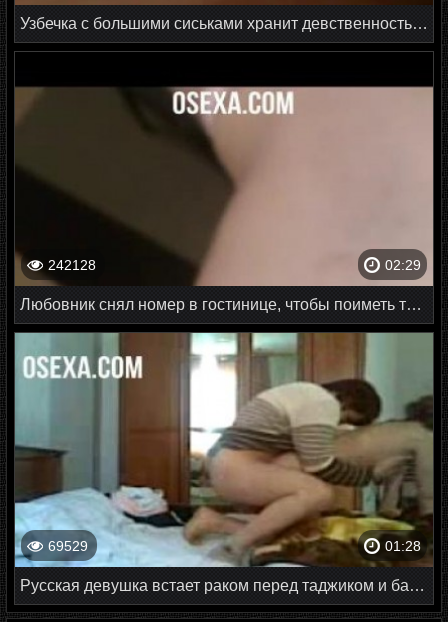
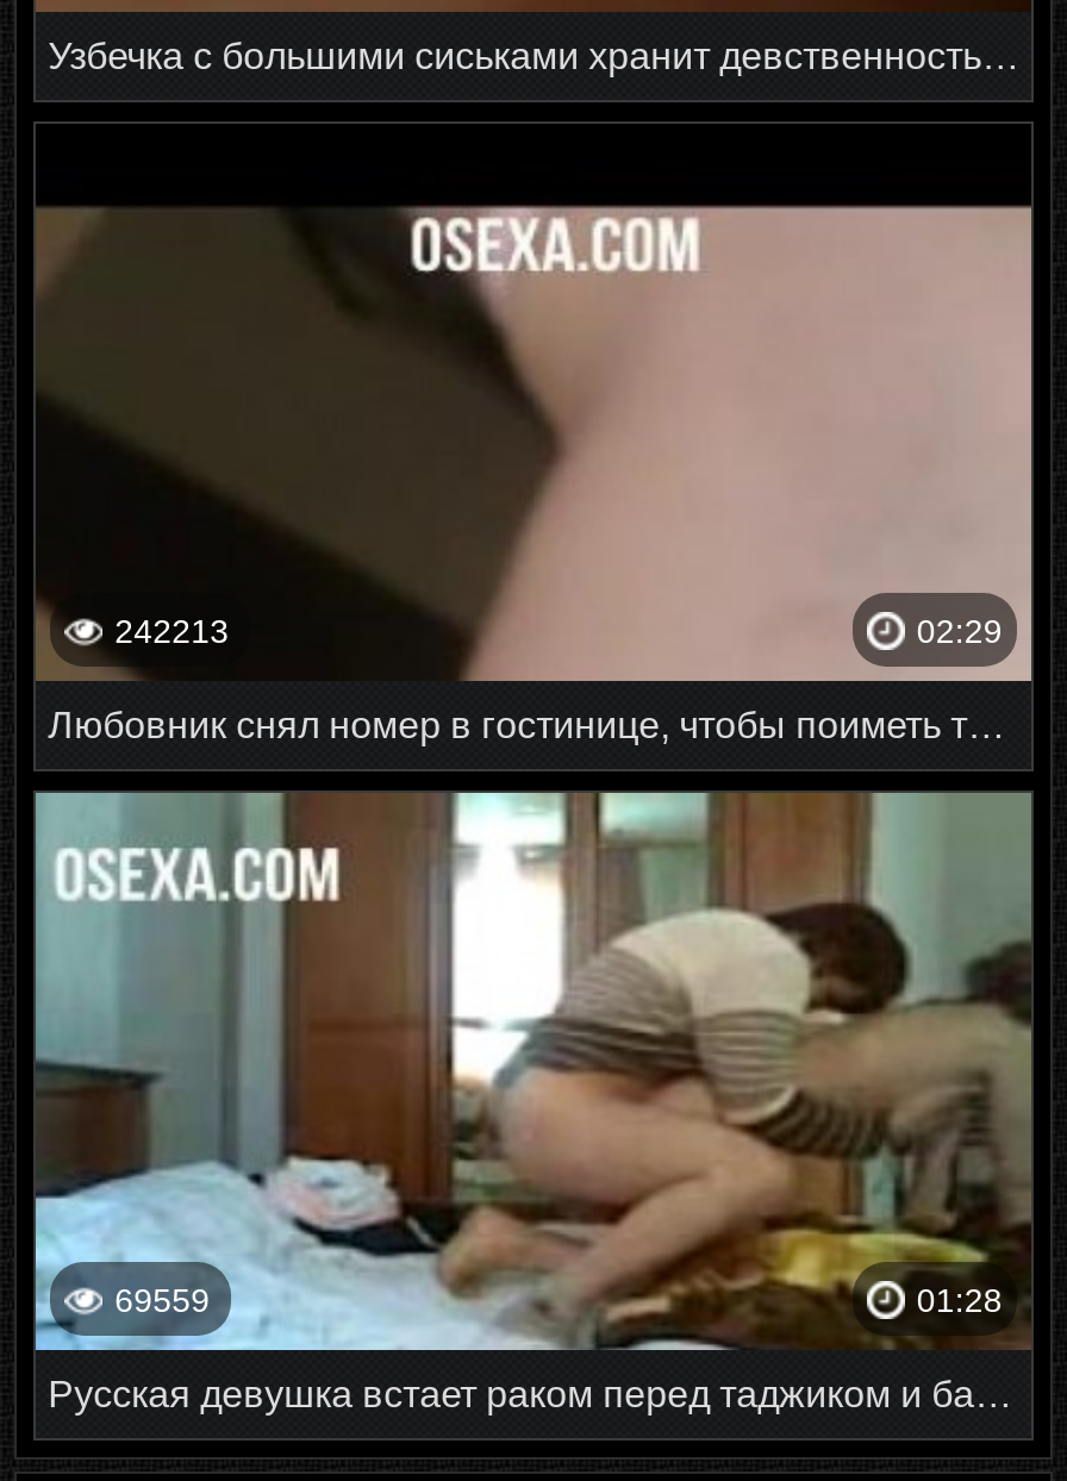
[48,257,96,273] 242128 -> [115,612,229,650] 242213
[48,538,88,554] 69529 -> [115,1281,210,1319] 69559

